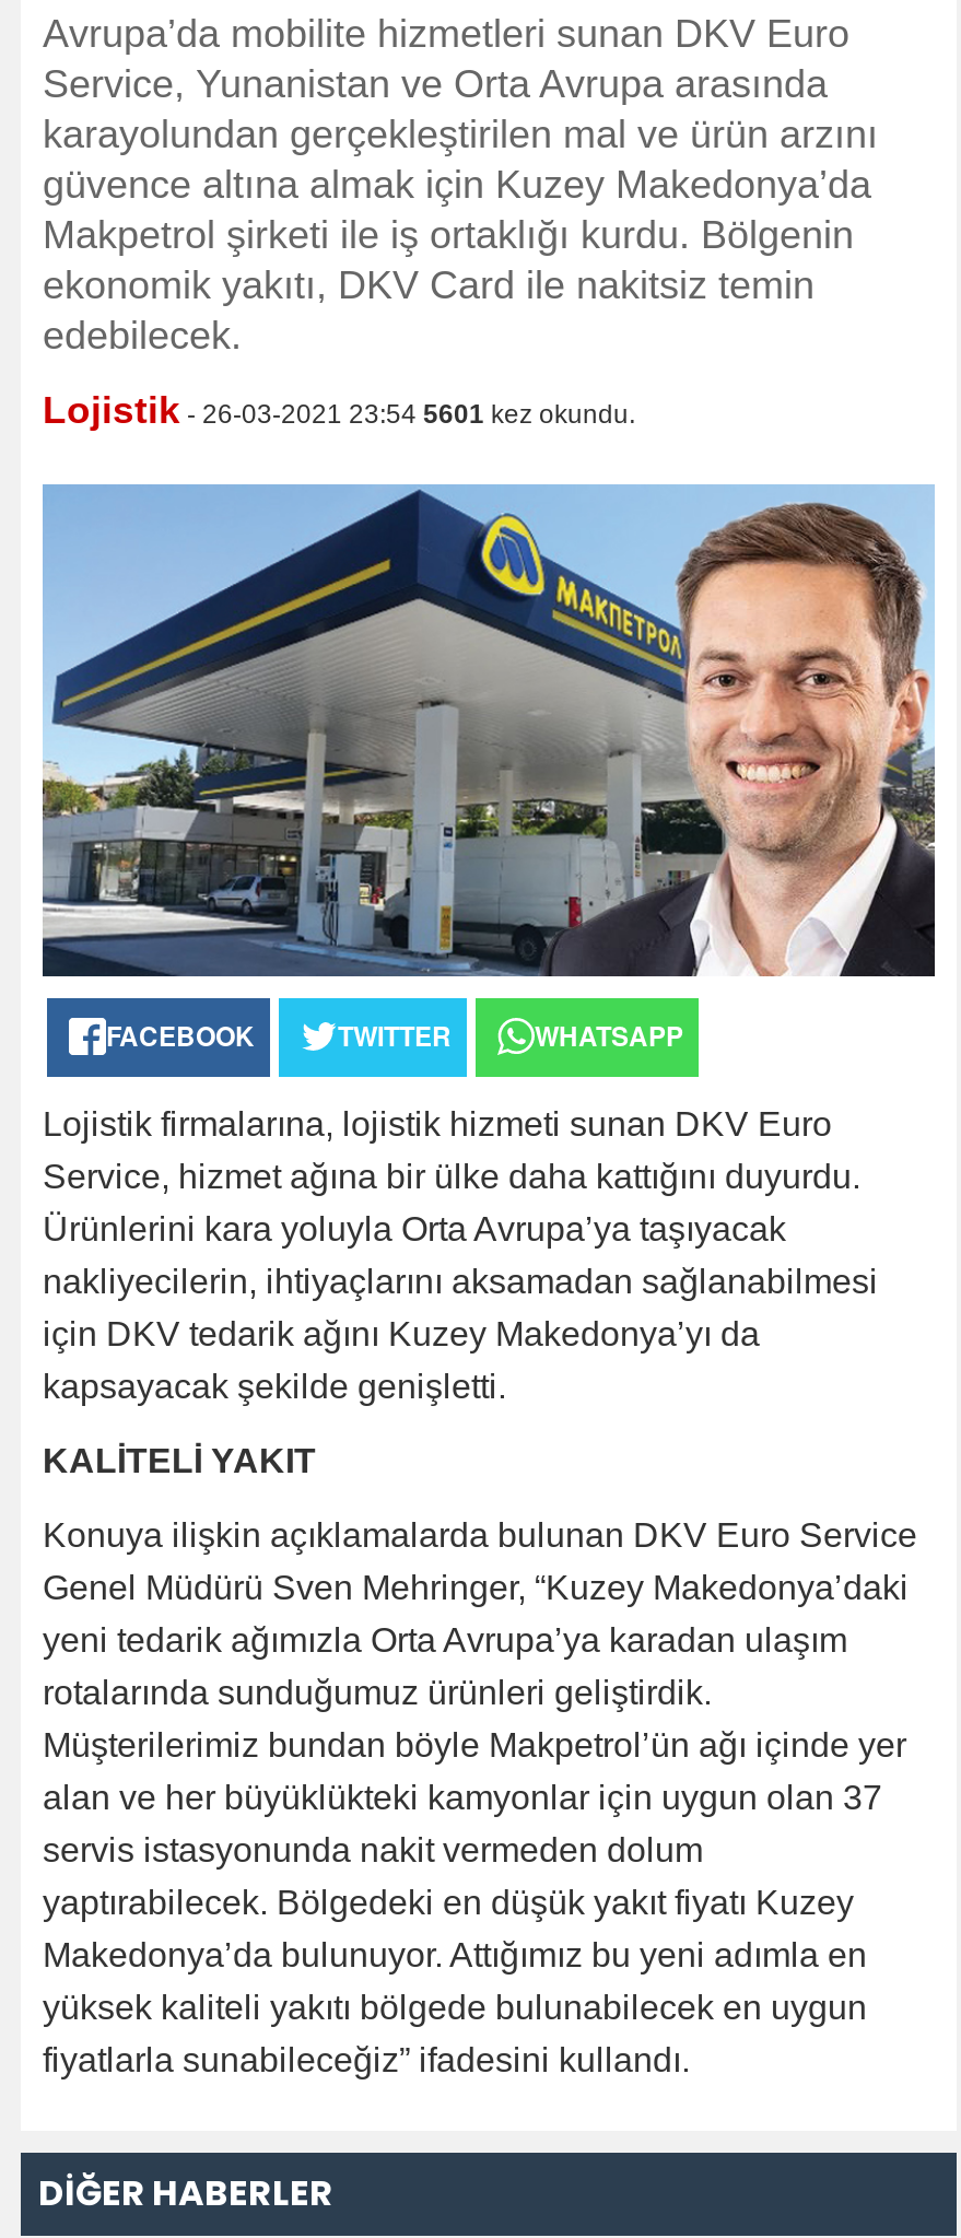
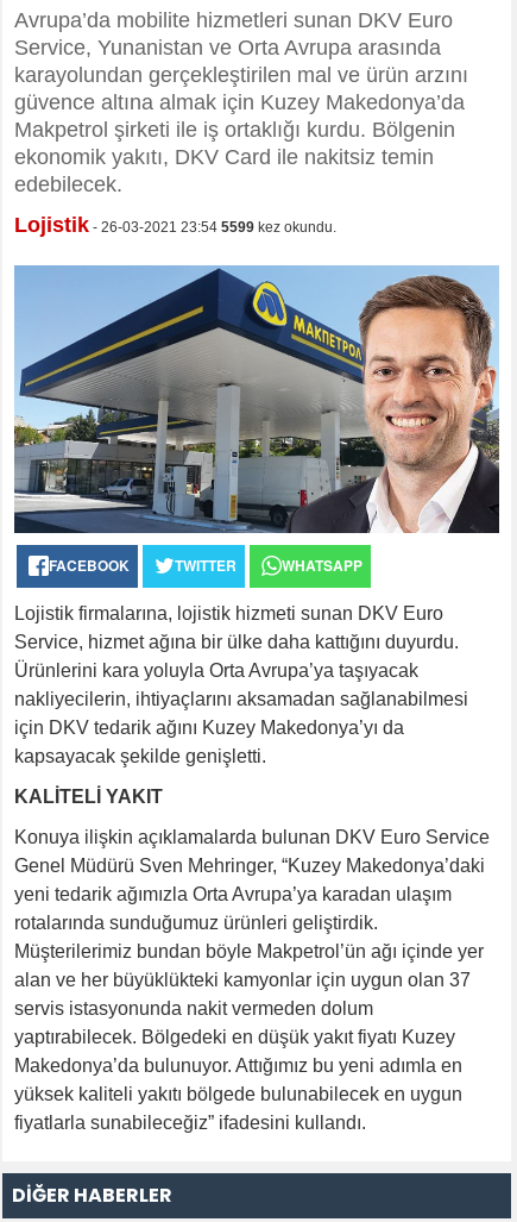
[43,388,635,432] Lojistik - 26-03-2021 23:54 5601 kez okundu. -> [14,213,336,237] Lojistik - 26-03-2021 23:54 5599 kez okundu.

